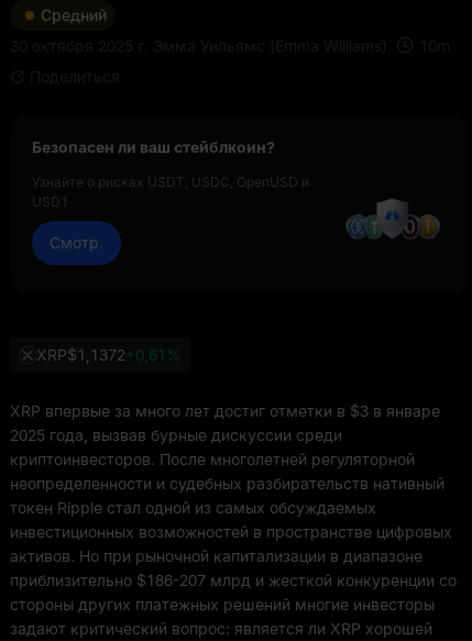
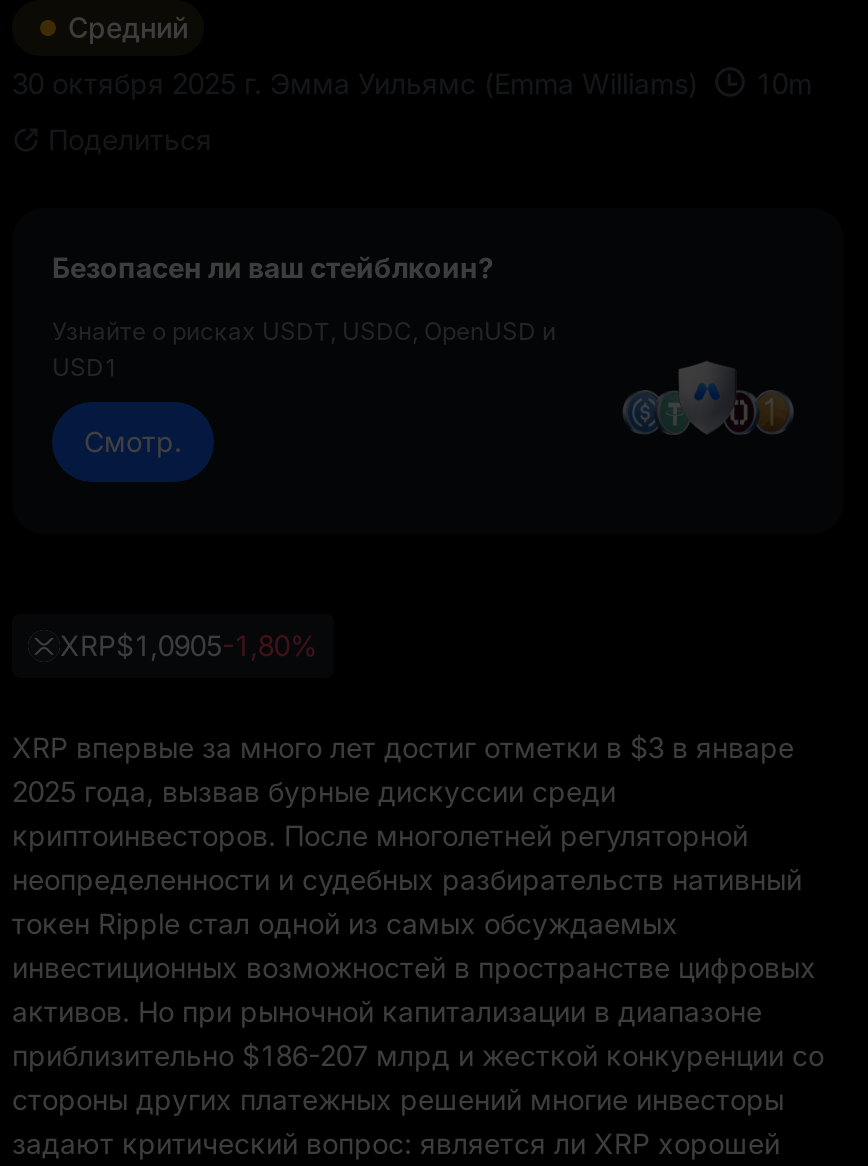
[36,345,182,364] XRP$1,1372+0,61% -> [60,628,318,662] XRP$1,0905-1,80%

